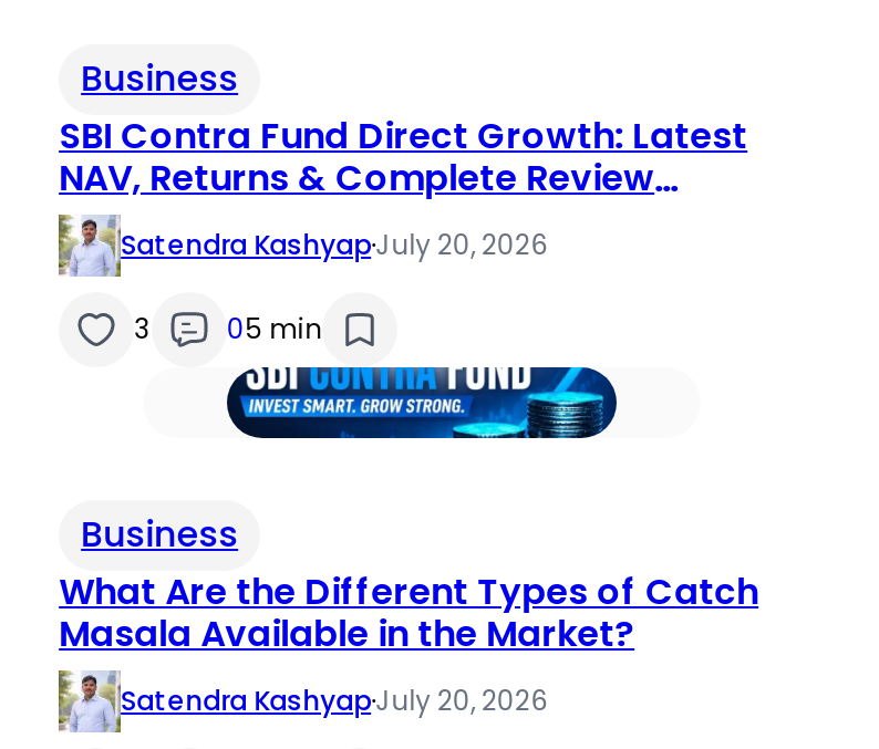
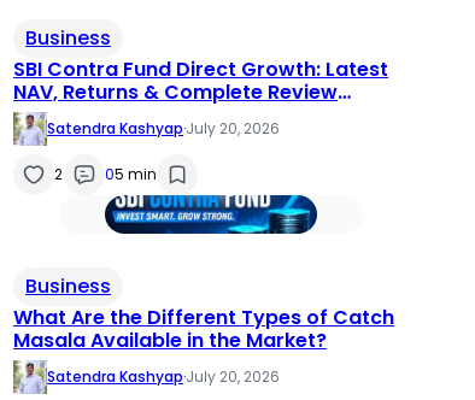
[134,310,150,348] 3 -> [54,164,63,184] 2

